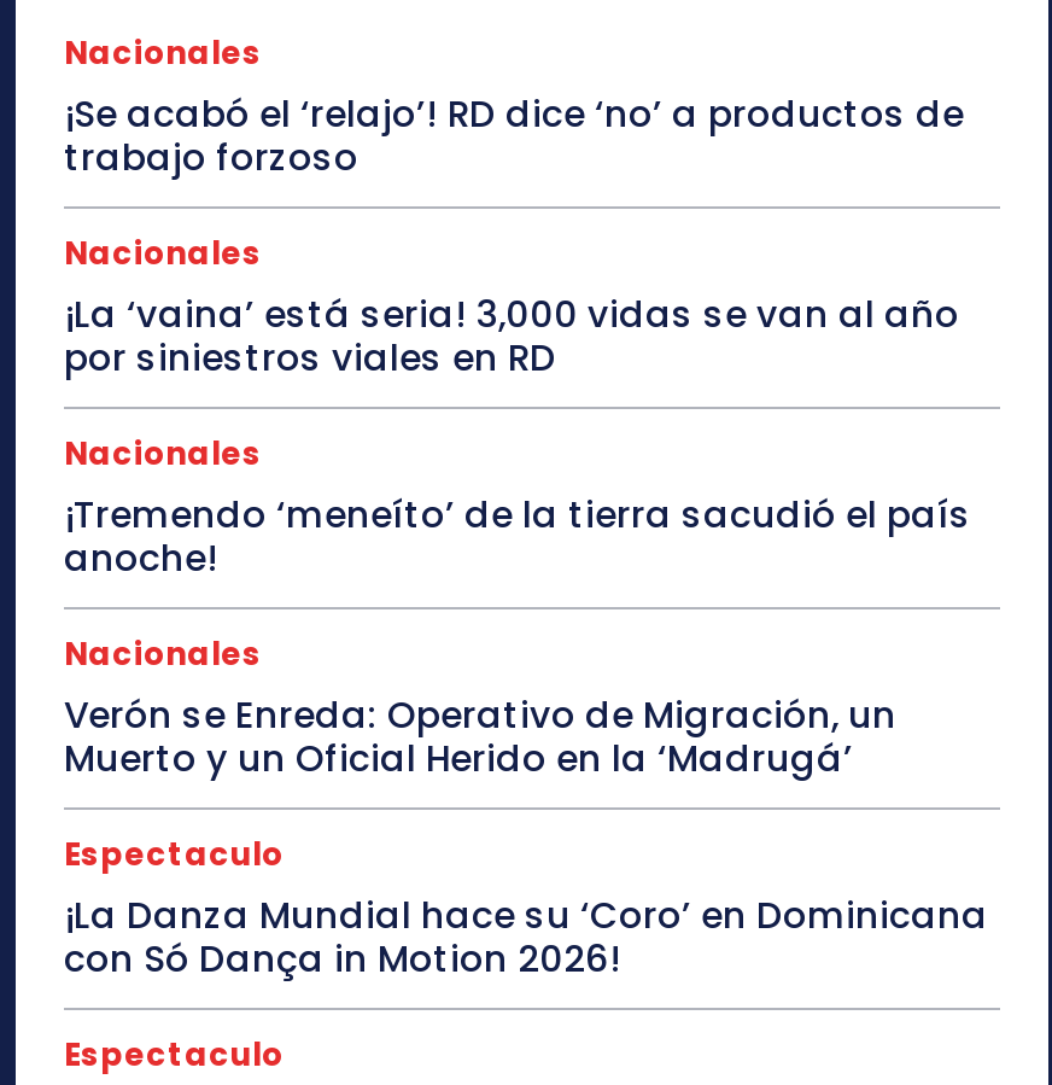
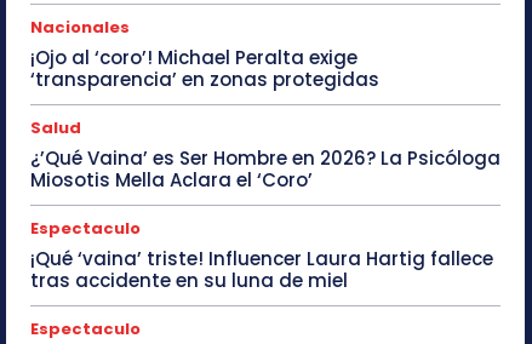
[64,89,971,784] ¡Se acabó el ‘relajo’! RD dice ‘no’ a productos de | trabajo forzoso | Nacionales | ¡La ‘vaina’ está seria! 3,000 vidas se van al año | por siniestros viales en RD | Nacionales | ¡Tremendo ‘meneíto’ de la tierra sacudió el país | anoche! | Nacionales | Verón se Enreda: Operativo de Migración, un | Muerto y un Oficial Herido en la ‘Madrugá’ -> [30,45,500,193] ¡Ojo al ‘coro’! Michael Peralta exige | ‘transparencia’ en zonas protegidas | Salud | ¿’Qué Vaina’ es Ser Hombre en 2026? La Psicóloga | Miosotis Mella Aclara el ‘Coro’
[64,890,988,984] ¡La Danza Mundial hace su ‘Coro’ en Dominicana | con Só Dança in Motion 2026! -> [30,246,493,293] ¡Qué ‘vaina’ triste! Influencer Laura Hartig fallece | tras accidente en su luna de miel

